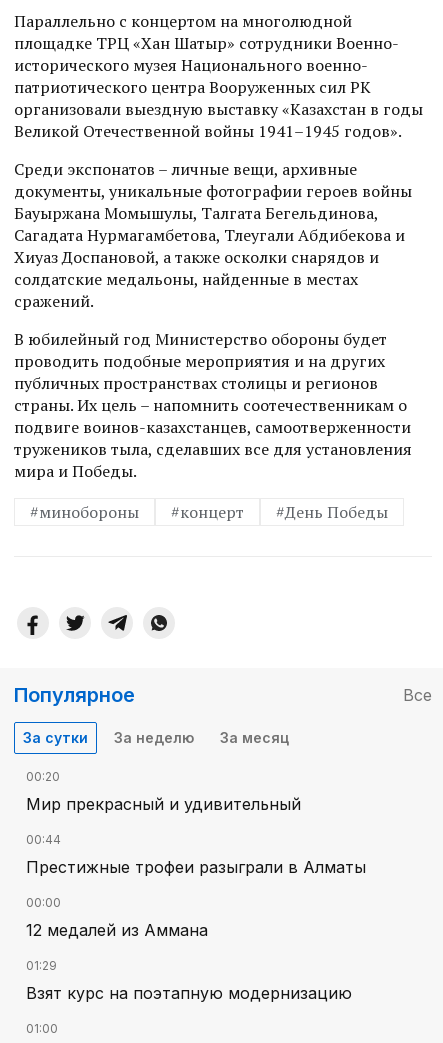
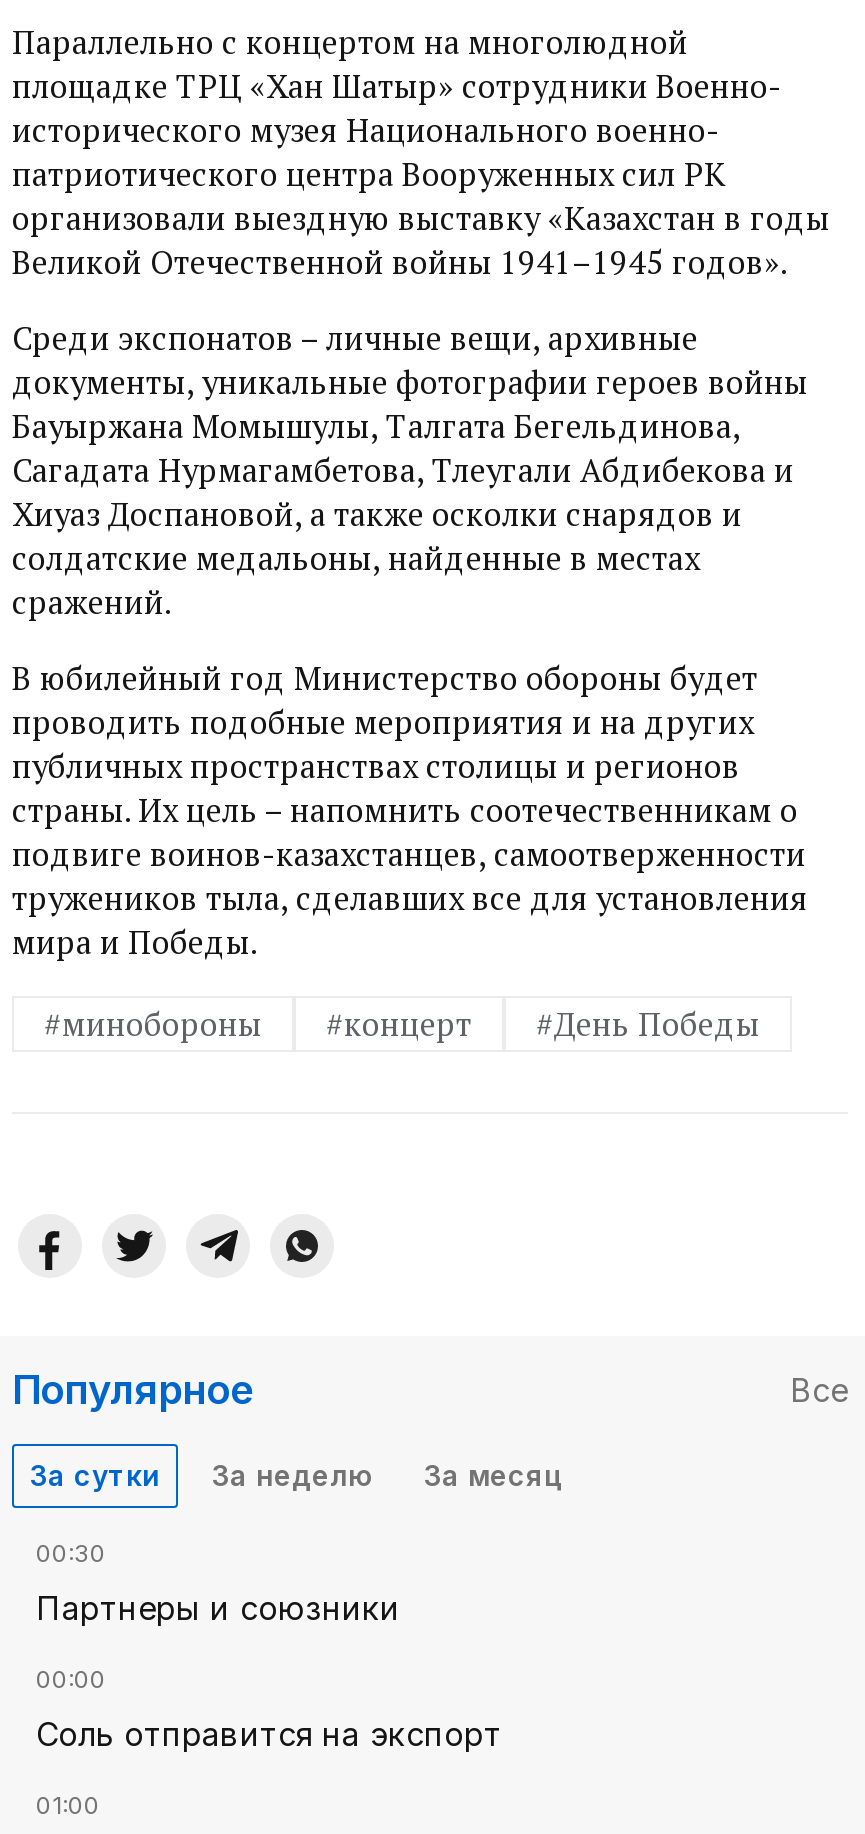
[26,769,366,877] 00:20 | Мир прекрасный и удивительный | 00:44 | Престижные трофеи разыграли в Алматы -> [36,1538,400,1628] 00:30 | Партнеры и союзники
[26,920,352,1003] 12 медалей из Аммана | 01:29 | Взят курс на поэтапную модернизацию -> [36,1714,502,1754] Соль отправится на экспорт

